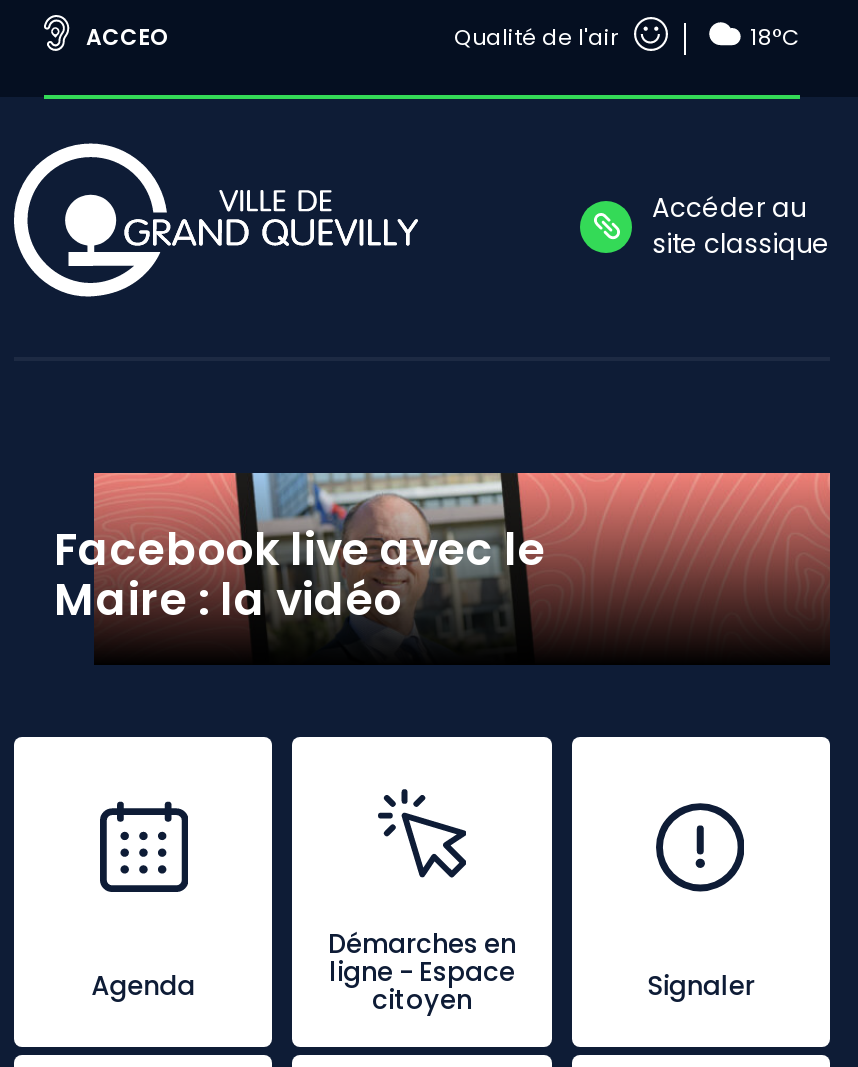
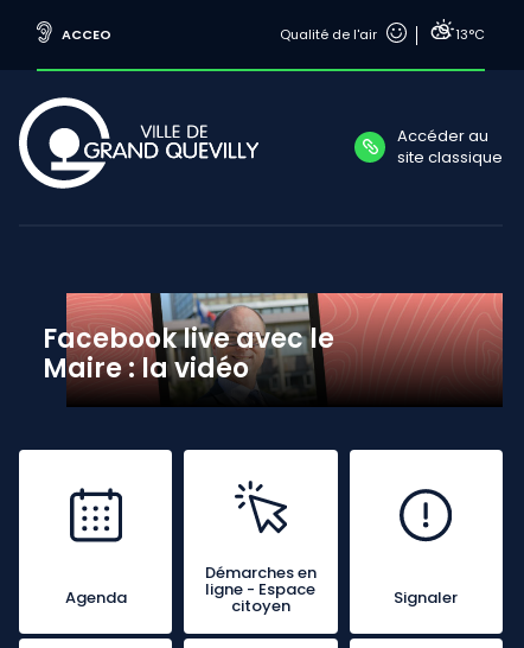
[750,21,800,53] 18°C -> [455,25,485,44] 13°C

